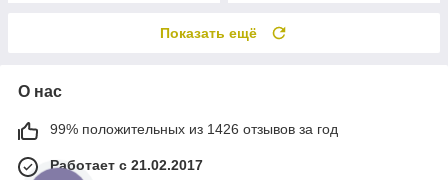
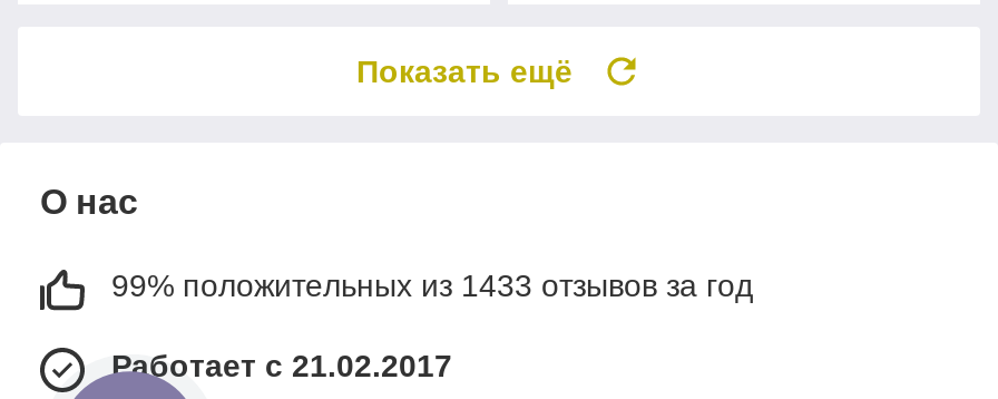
[50,121,338,137] 99% положительных из 1426 отзывов за год -> [111,267,753,303] 99% положительных из 1433 отзывов за год

